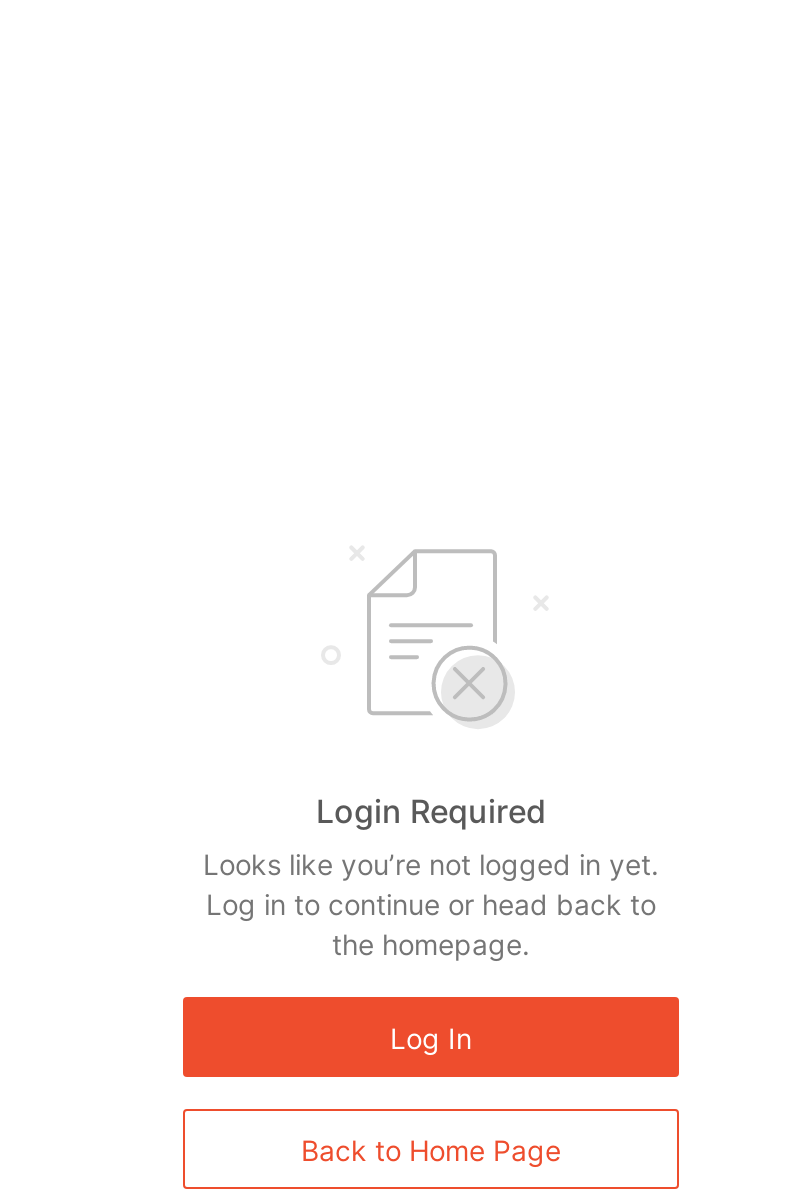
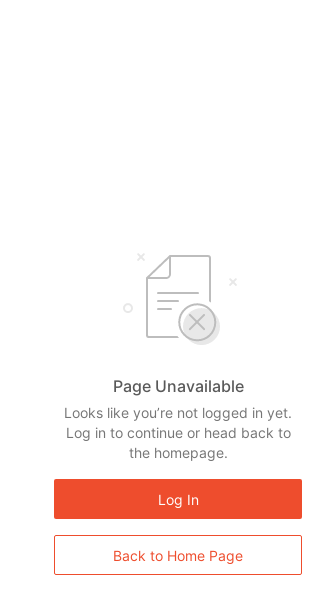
[316,791,546,831] Login Required -> [112,376,243,396] Page Unavailable

